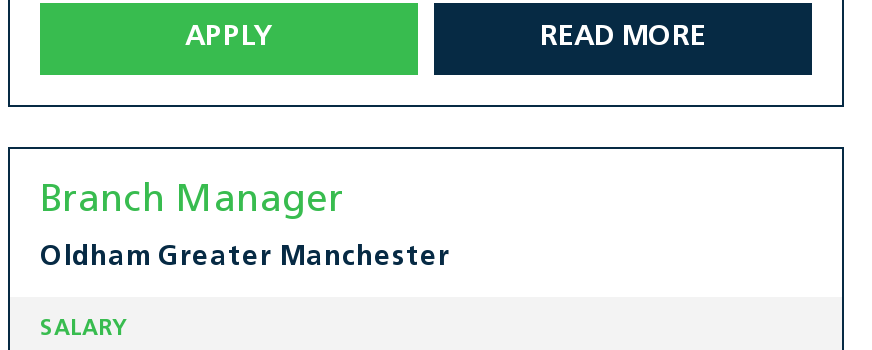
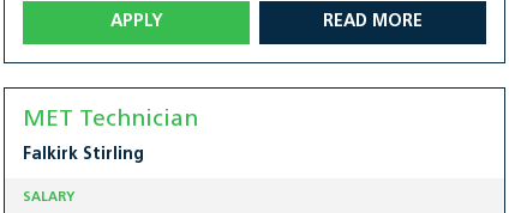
[40,182,344,220] Branch Manager -> [23,109,198,132] MET Technician
[40,243,450,273] Oldham Greater Manchester -> [23,145,144,163] Falkirk Stirling

